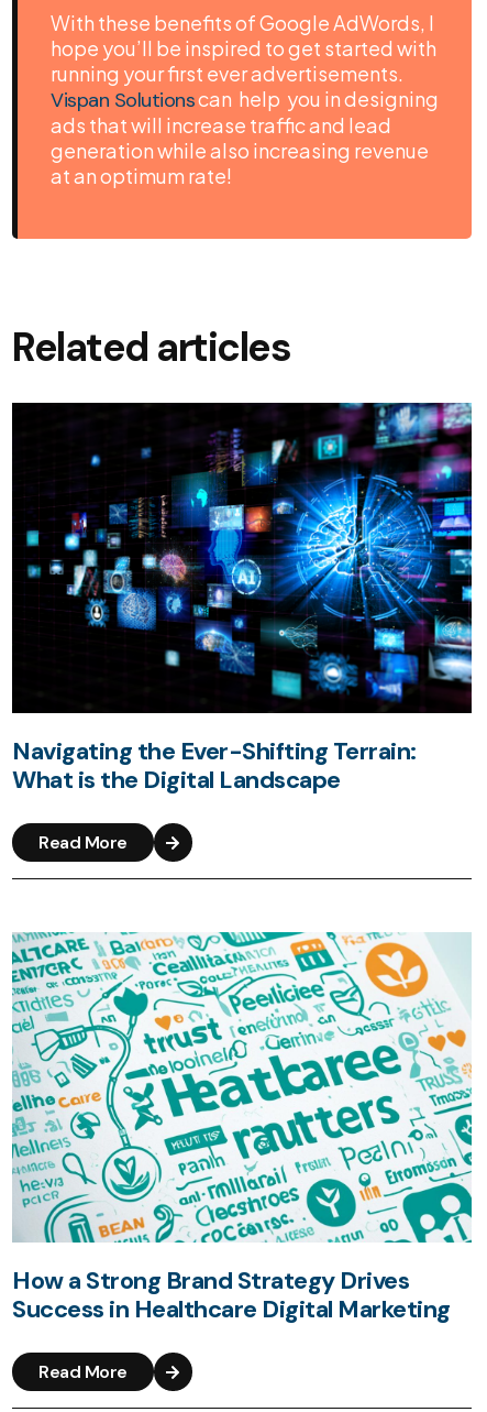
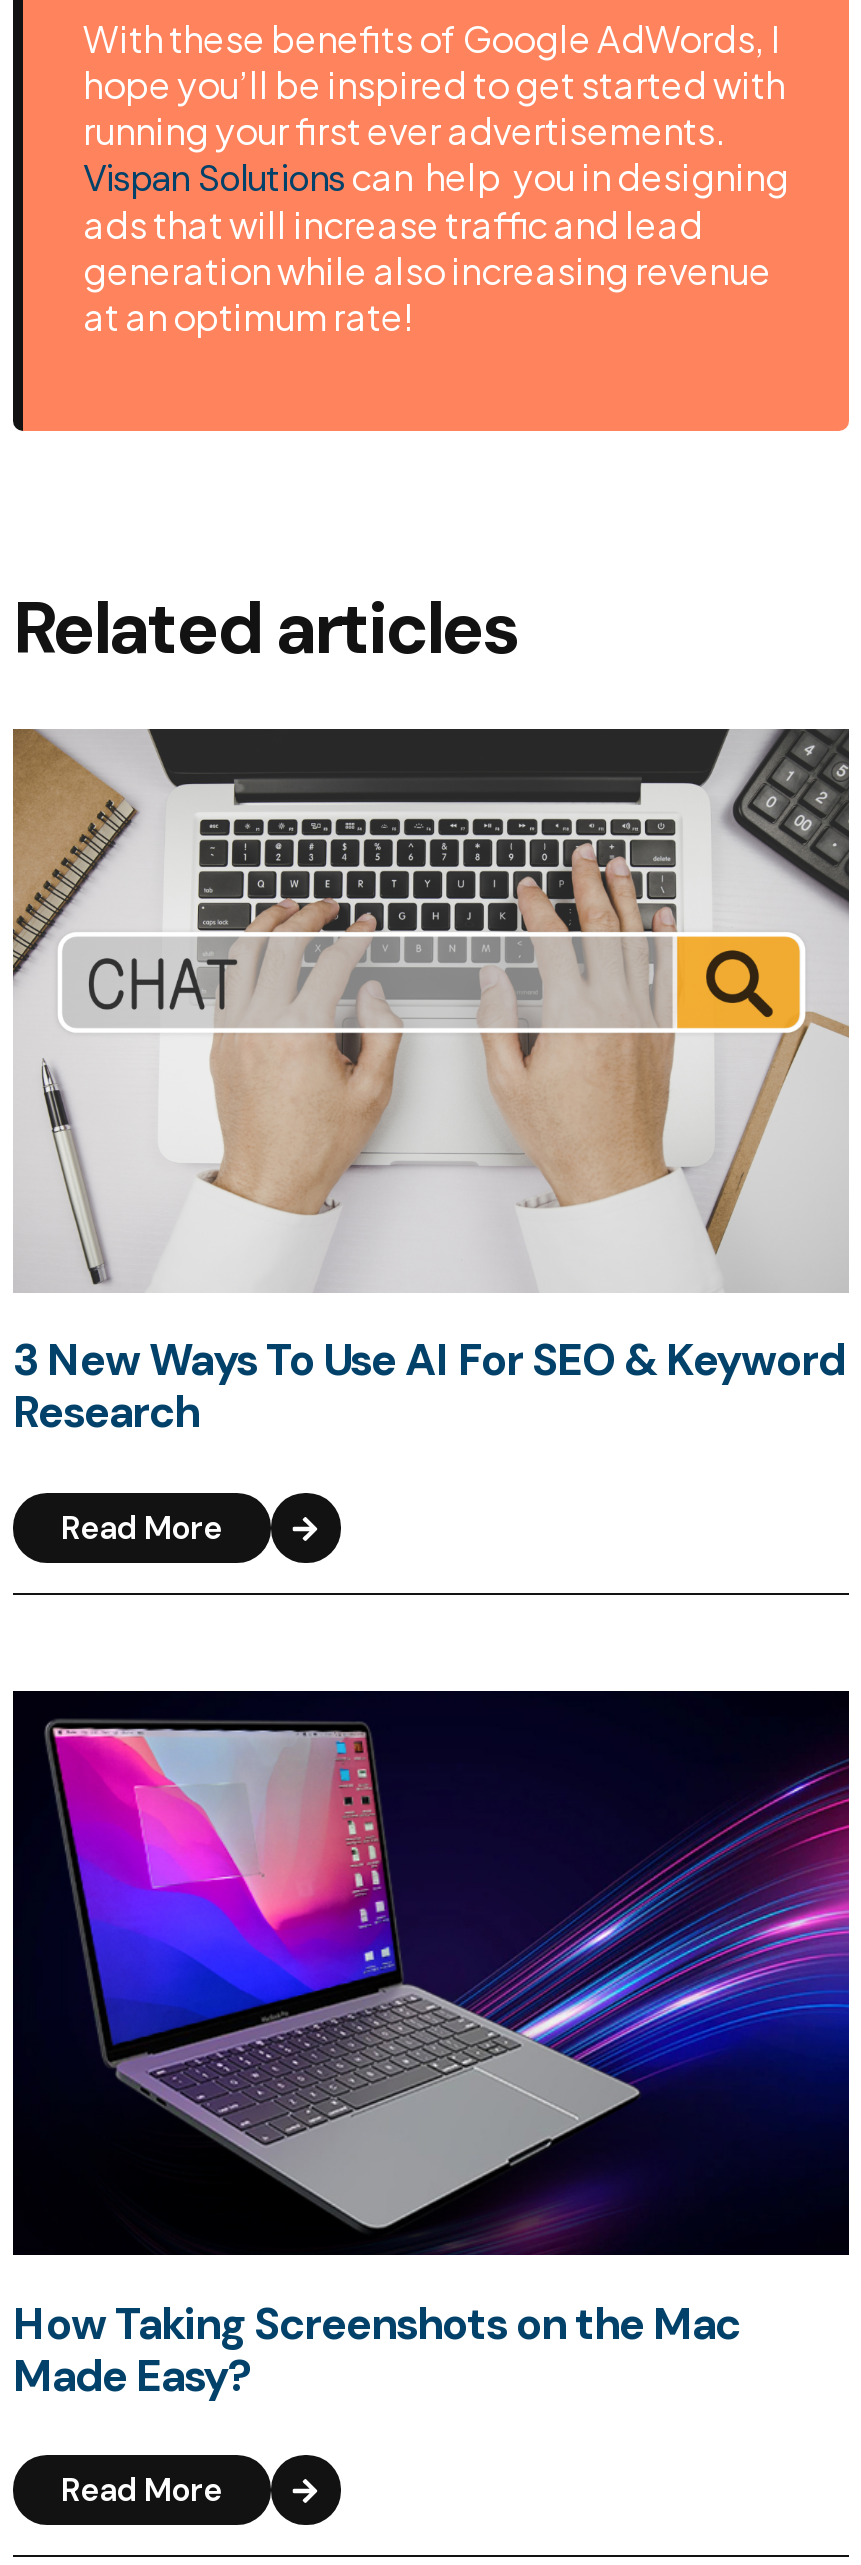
[11,402,473,795] [image] | Navigating the Ever-Shifting Terrain: | What is the Digital Landscape -> [11,727,851,1442] [image] | 3 New Ways To Use AI For SEO & Keyword | Research
[11,931,473,1325] [image] | How a Strong Brand Strategy Drives | Success in Healthcare Digital Marketing -> [11,1689,851,2404] [image] | How Taking Screenshots on the Mac | Made Easy?

